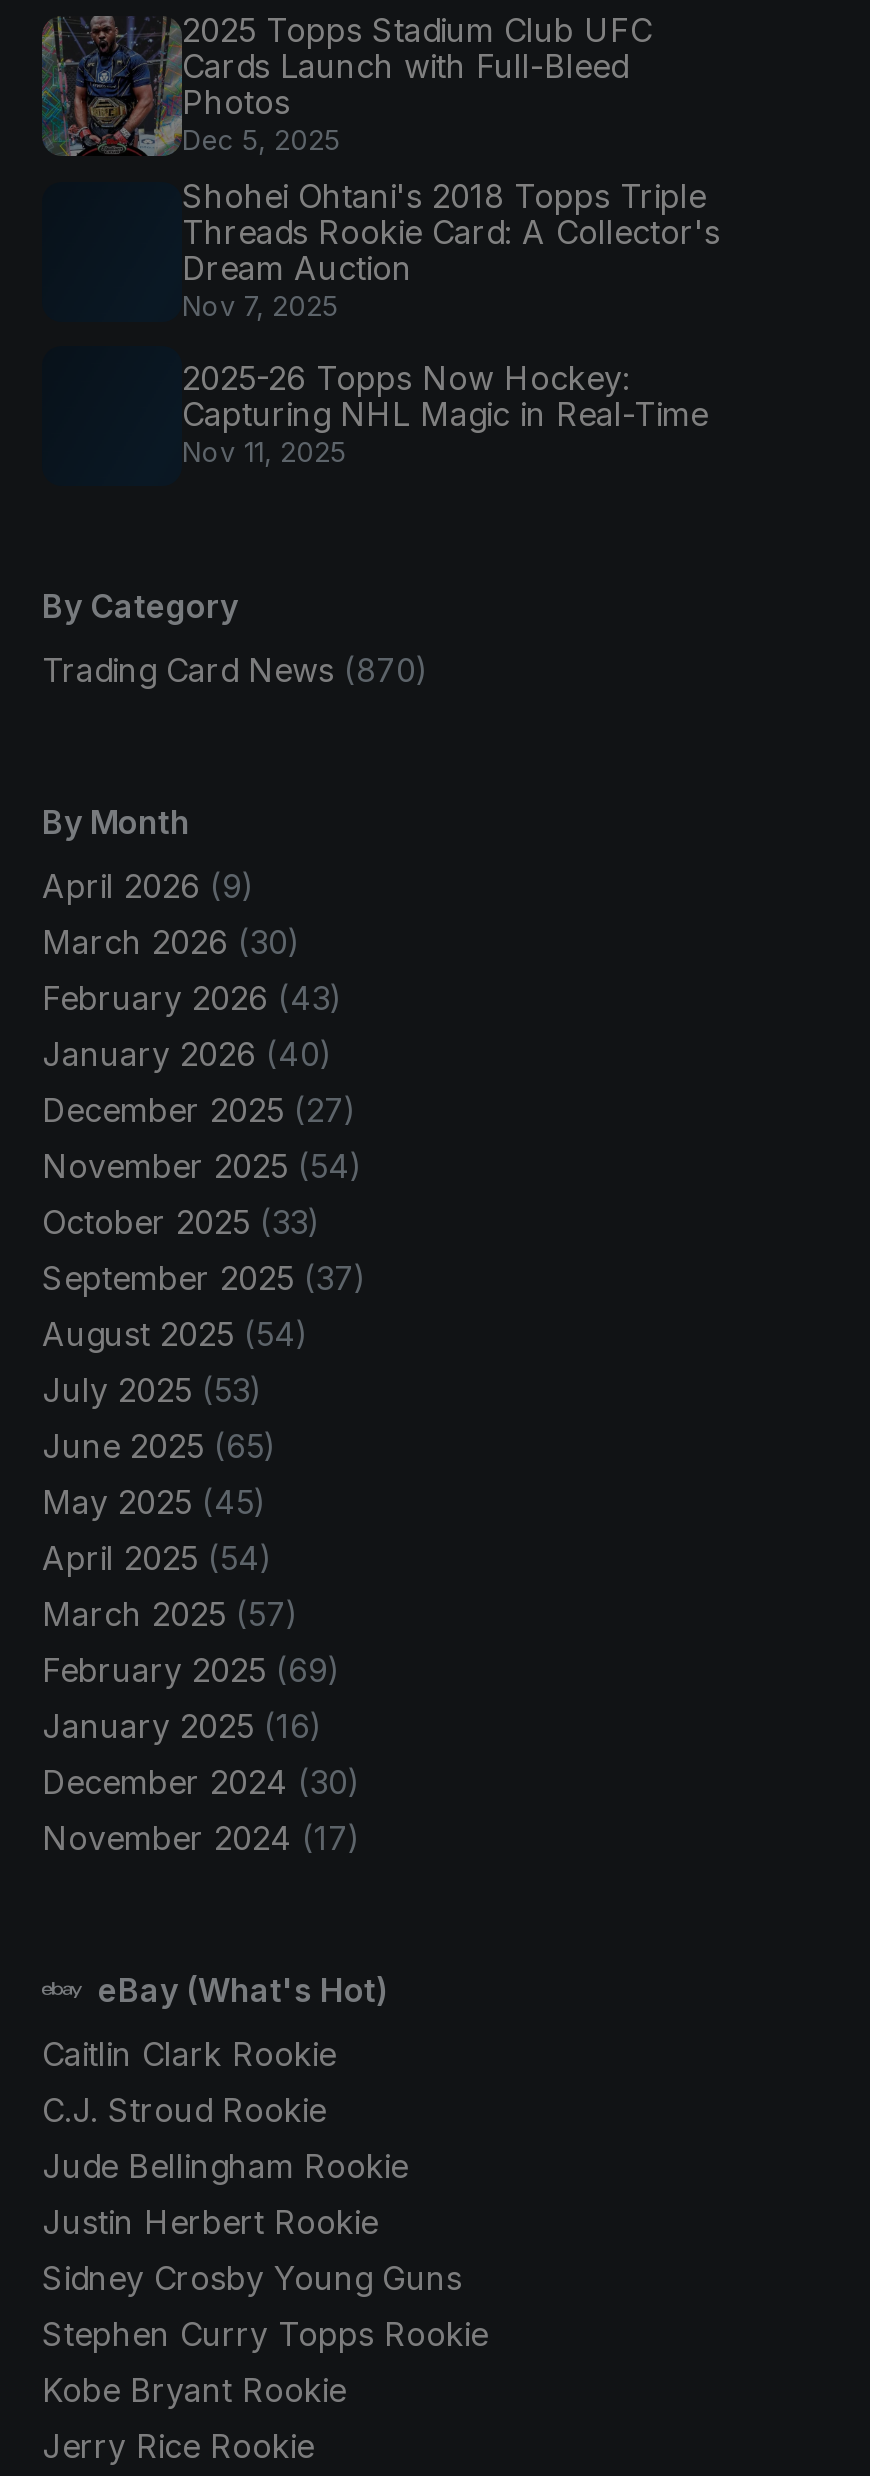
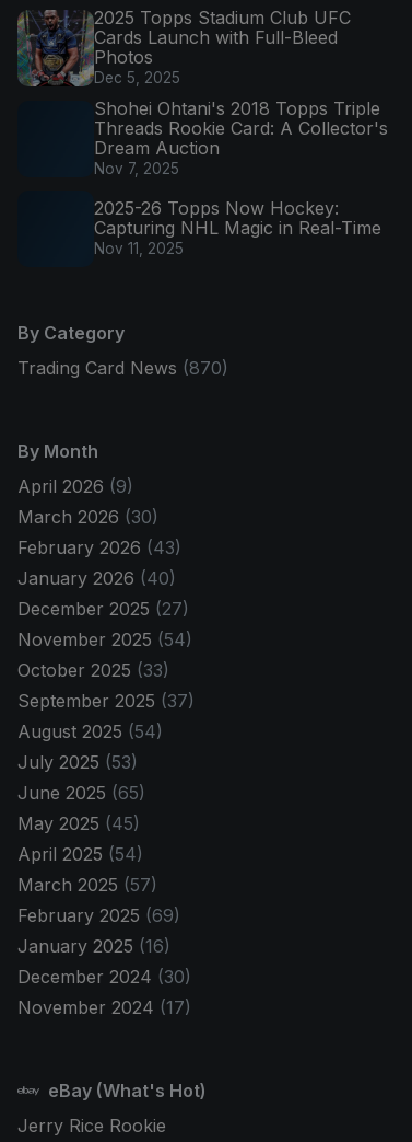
[42,2033,488,2409] Caitlin Clark Rookie | C.J. Stroud Rookie | Jude Bellingham Rookie | Justin Herbert Rookie | Sidney Crosby Young Guns | Stephen Curry Topps Rookie | Kobe Bryant Rookie -> none

